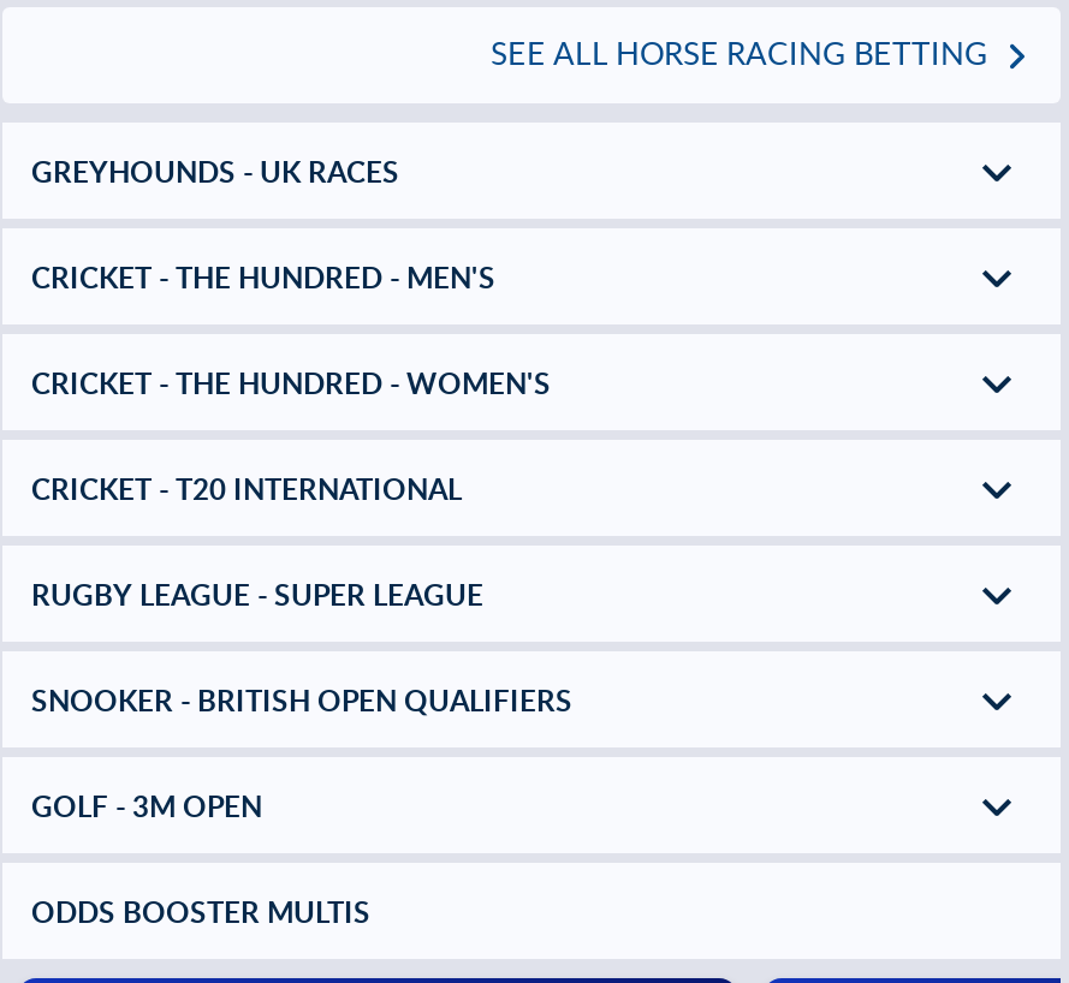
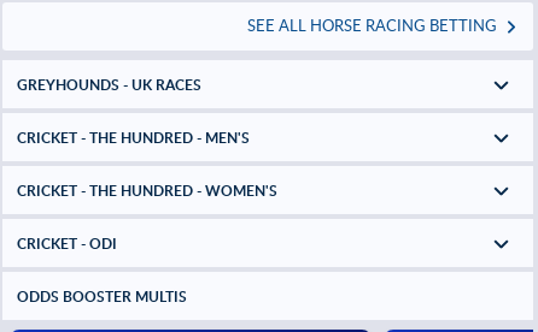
[31,468,572,826] CRICKET - T20 INTERNATIONAL | RUGBY LEAGUE - SUPER LEAGUE | SNOOKER - BRITISH OPEN QUALIFIERS | GOLF - 3M OPEN -> [17,233,117,253] CRICKET - ODI

